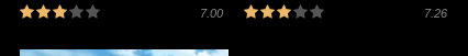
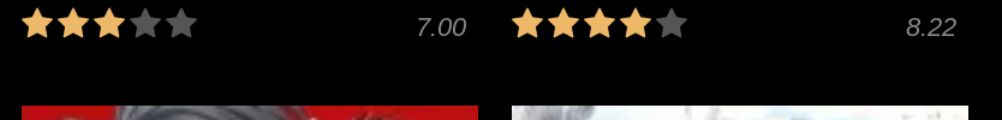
[424,6,447,19] 7.26 -> [906,11,956,40] 8.22

